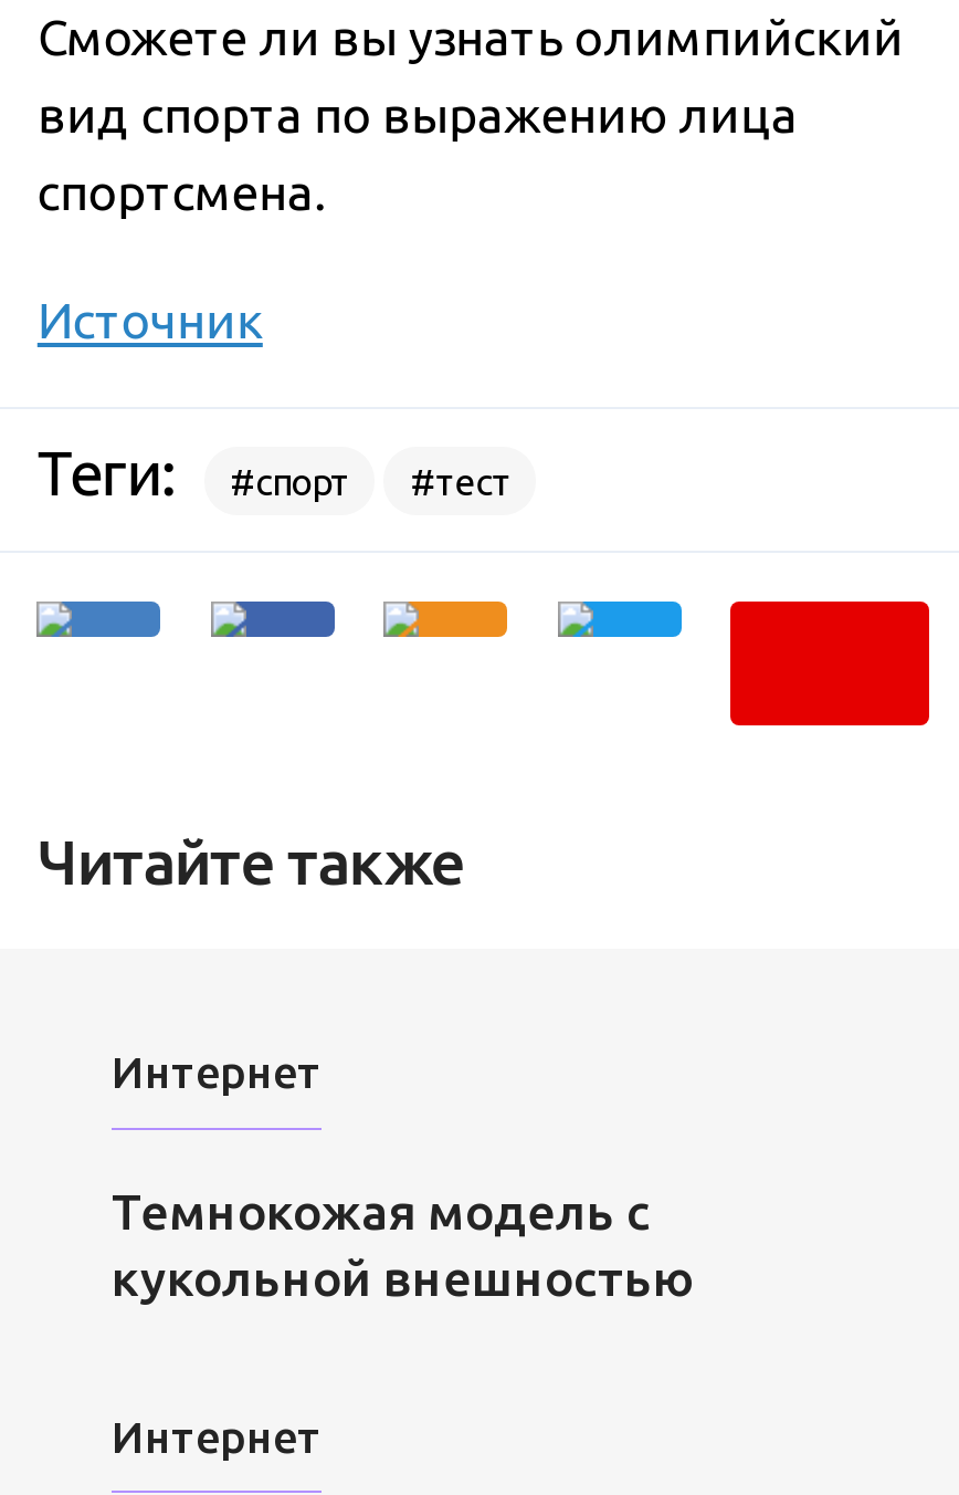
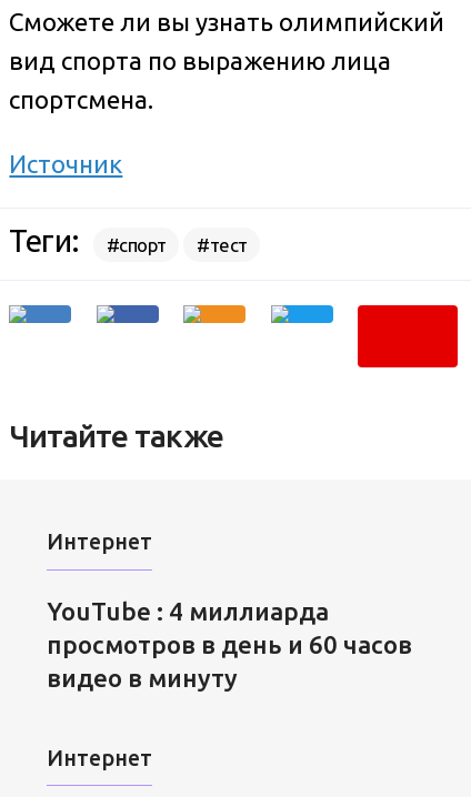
[112,1183,695,1305] Темнокожая модель с | кукольной внешностью -> [47,597,412,692] YouTube : 4 миллиарда | просмотров в день и 60 часов | видео в минуту

